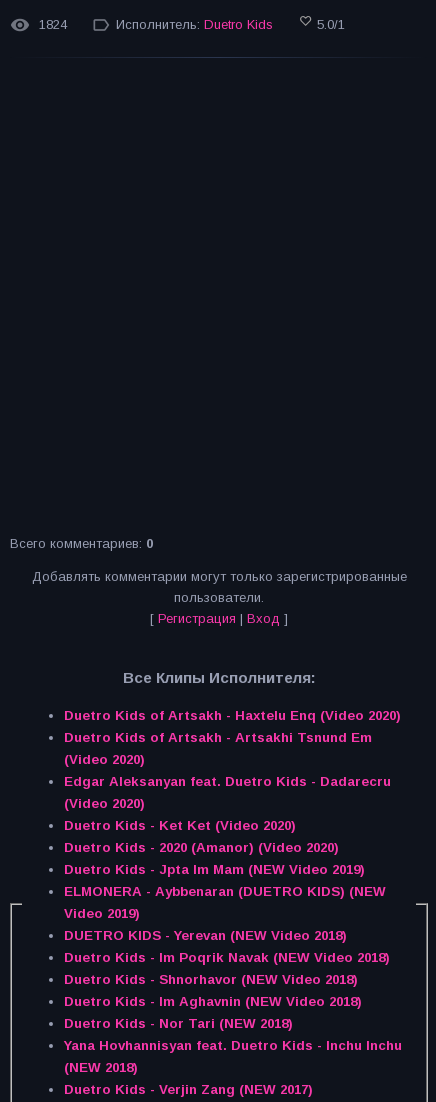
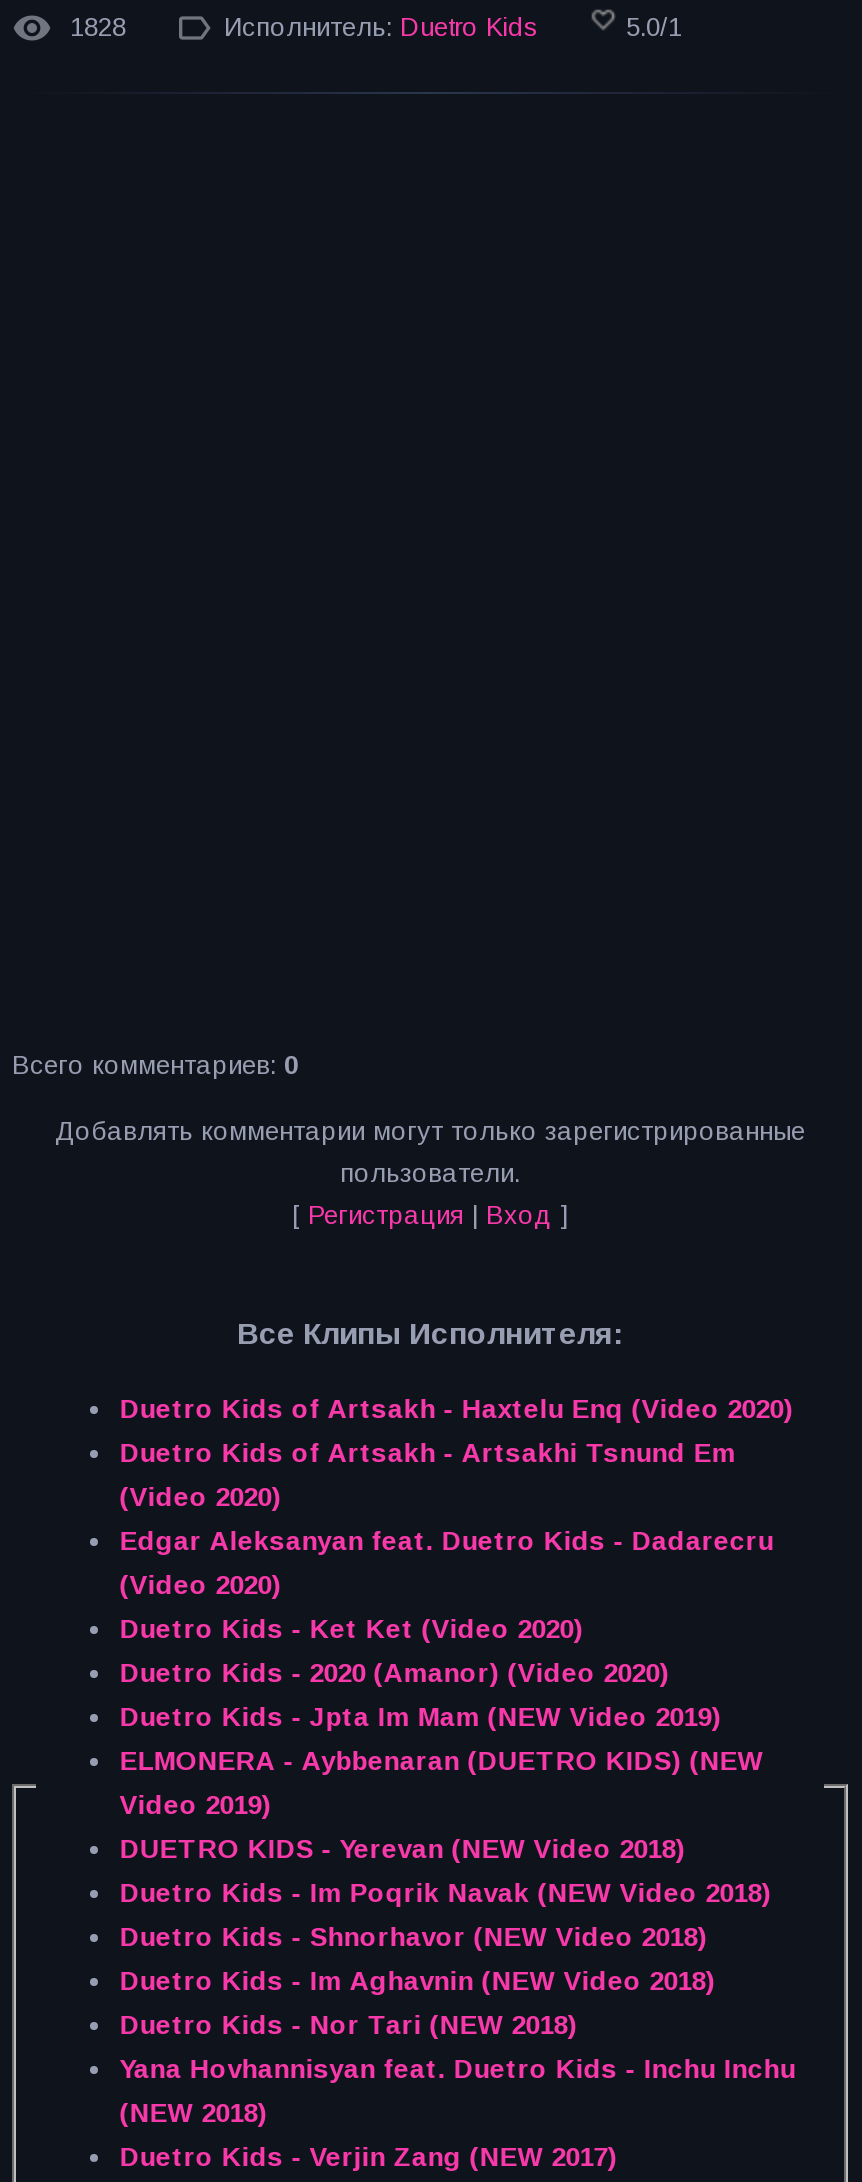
[39,17,67,32] 1824 -> [70,12,126,42] 1828

